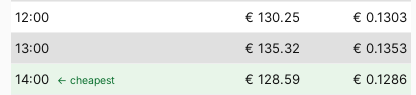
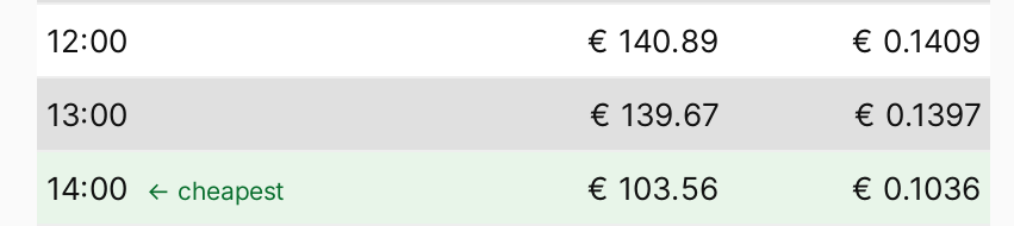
[245,9,300,25] € 130.25 -> [587,21,718,59] € 140.89
[353,9,407,25] € 0.1303 -> [852,21,981,59] € 0.1409
[245,40,300,56] € 135.32 -> [590,95,718,133] € 139.67
[353,40,407,56] € 0.1353 -> [854,95,981,133] € 0.1397
[245,71,300,87] € 128.59 -> [587,169,718,207] € 103.56
[353,71,407,87] € 0.1286 -> [852,169,981,207] € 0.1036

